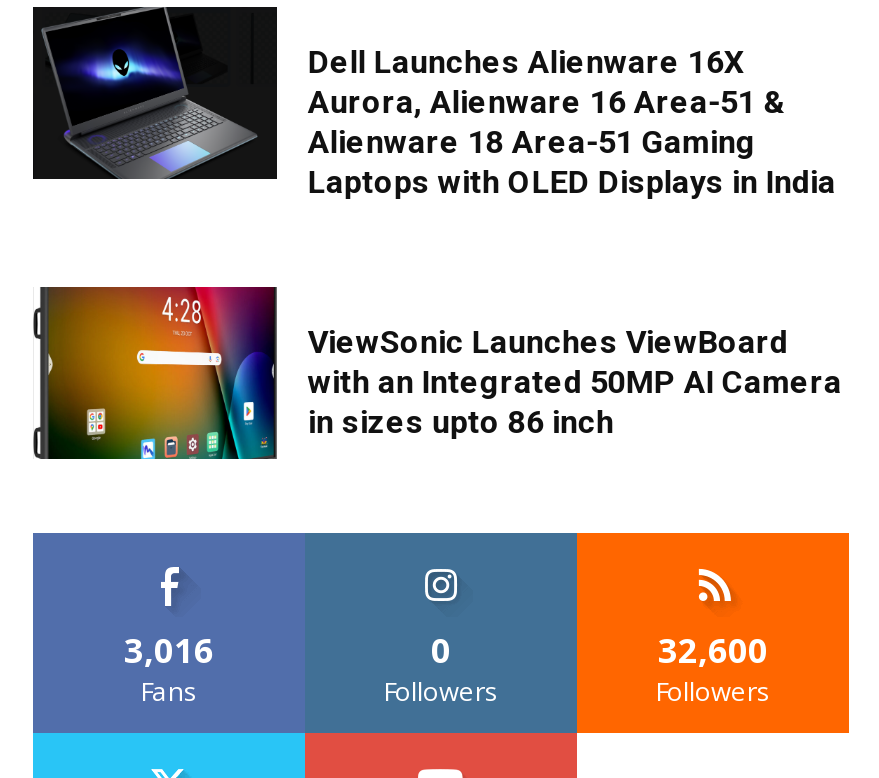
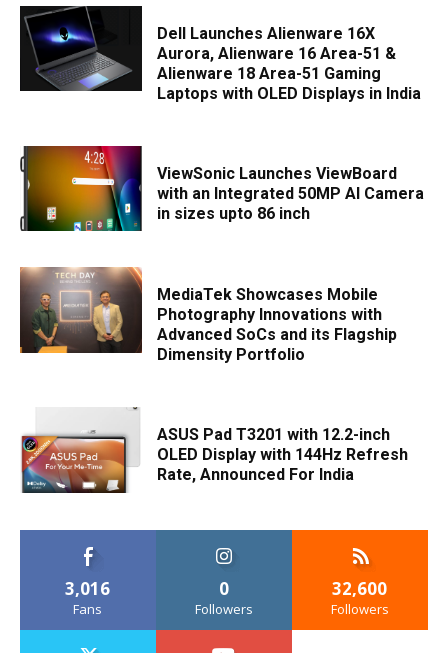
none -> [19,266,397,364] [image] | MediaTek Showcases Mobile | Photography Innovations with | Advanced SoCs and its Flagship | Dimensity Portfolio
none -> [20,407,408,494] [image] | ASUS Pad T3201 with 12.2-inch | OLED Display with 144Hz Refresh | Rate, Announced For India

